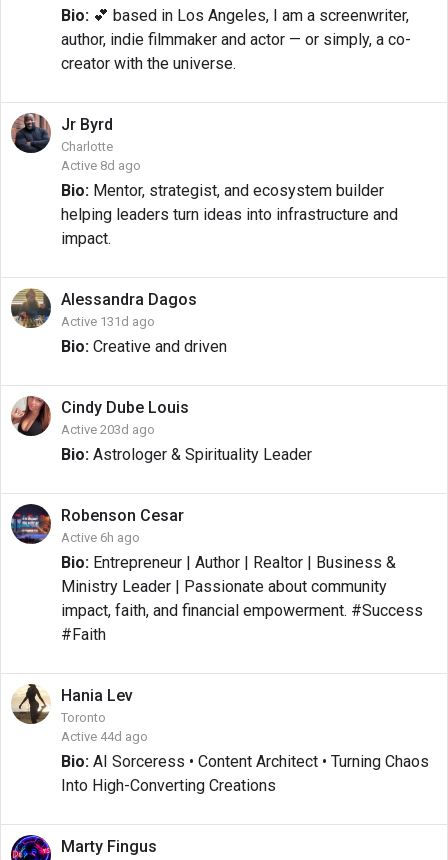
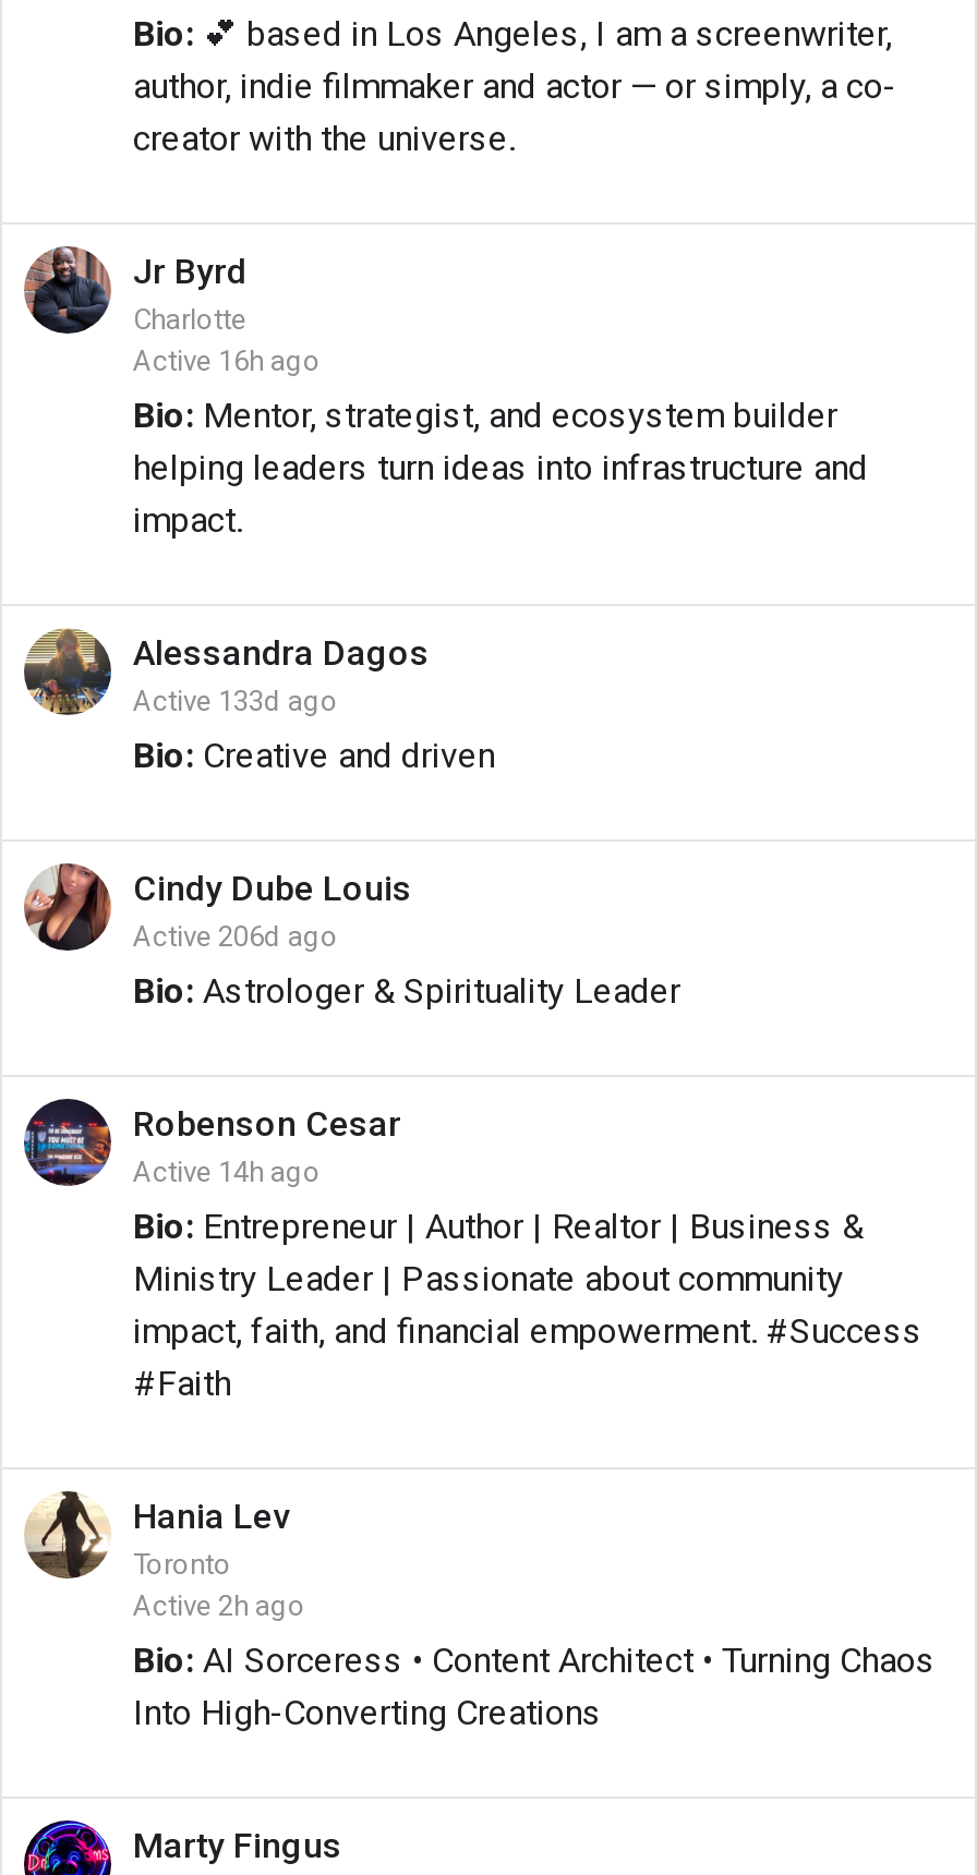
[61,158,141,173] Active 8d ago -> [133,344,321,377] Active 16h ago
[61,314,155,329] Active 131d ago -> [133,685,338,717] Active 133d ago
[61,422,155,437] Active 203d ago -> [133,920,338,953] Active 206d ago
[61,530,140,545] Active 6h ago -> [133,1156,321,1188] Active 14h ago
[61,729,148,744] Active 44d ago -> [133,1589,305,1622] Active 2h ago

